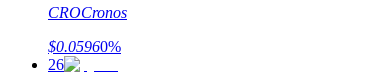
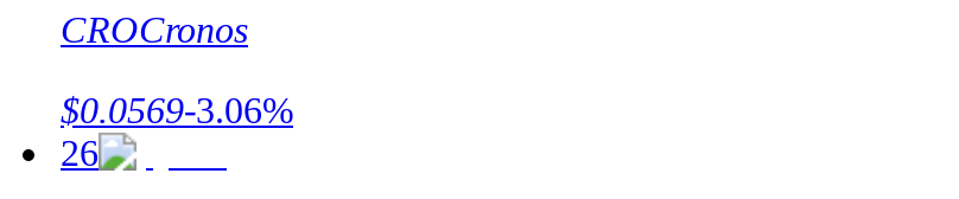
[48,37,121,54] $0.05960% -> [61,89,293,129] $0.0569-3.06%

